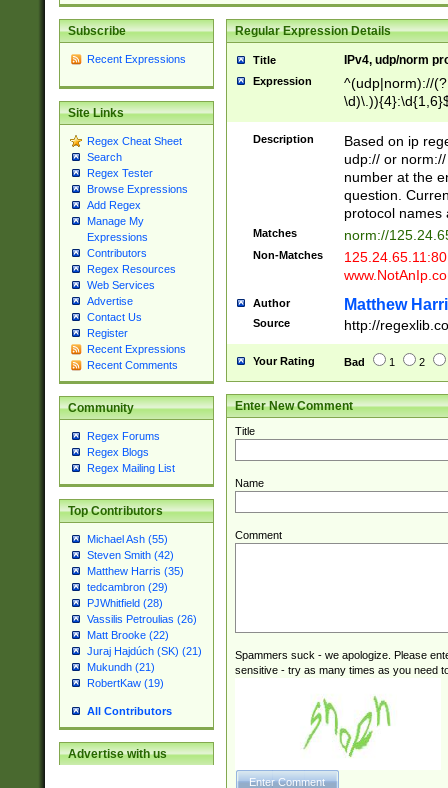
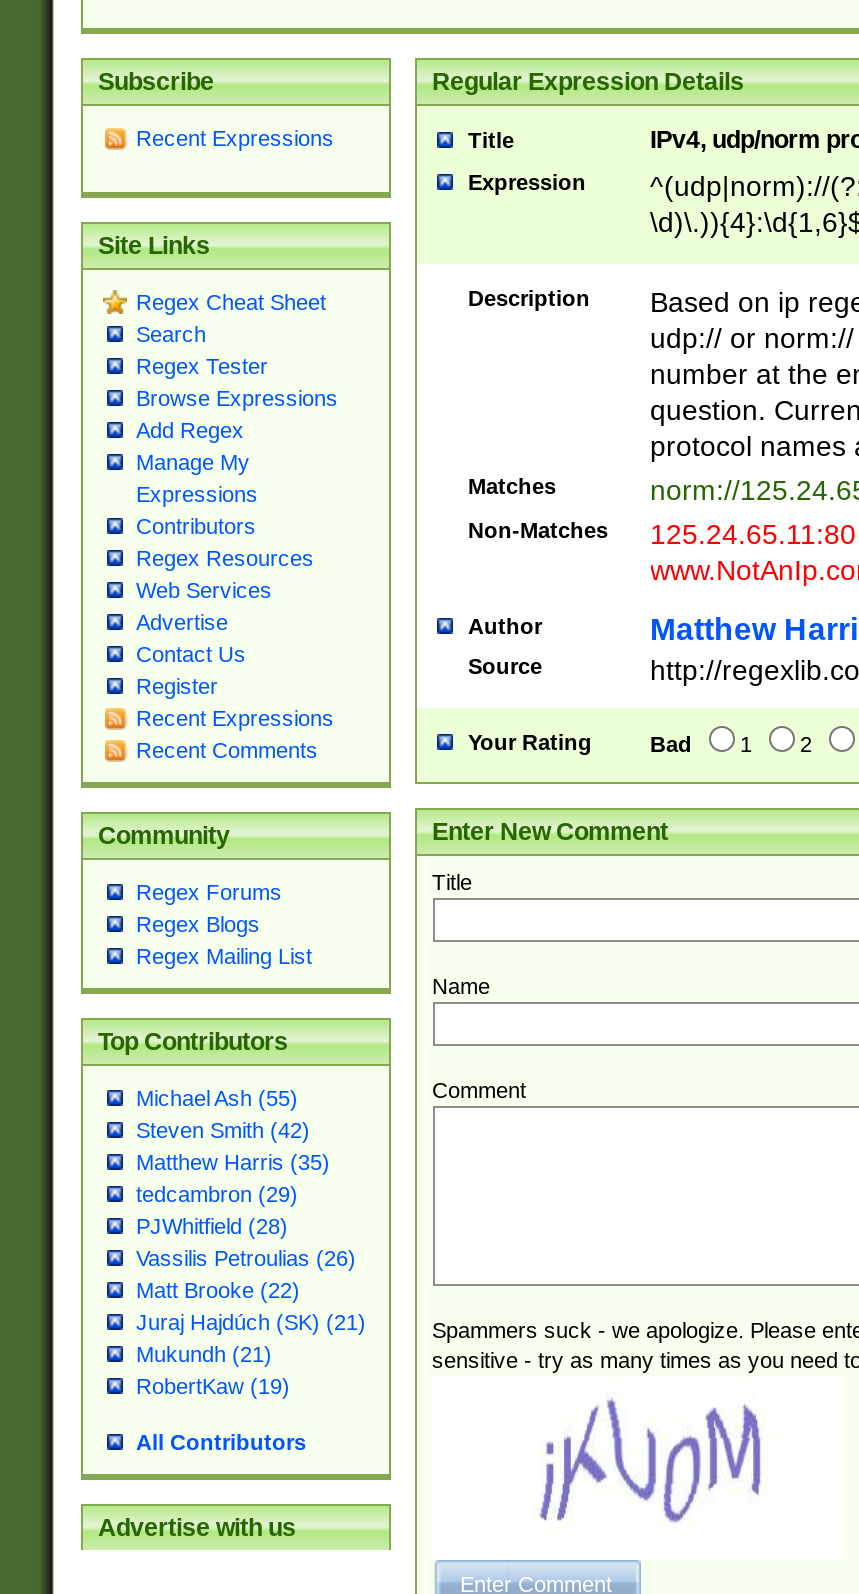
[289,691,399,758] [image] -> [539,1398,763,1534] [image]

